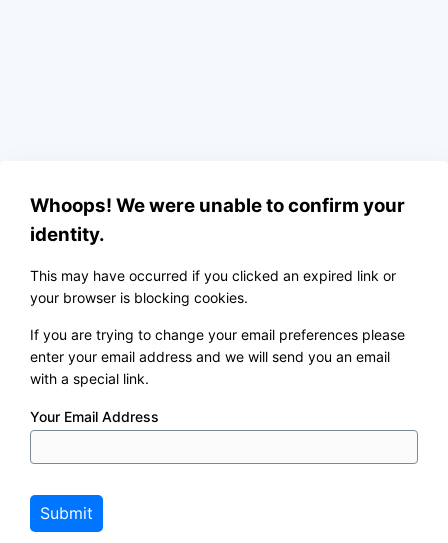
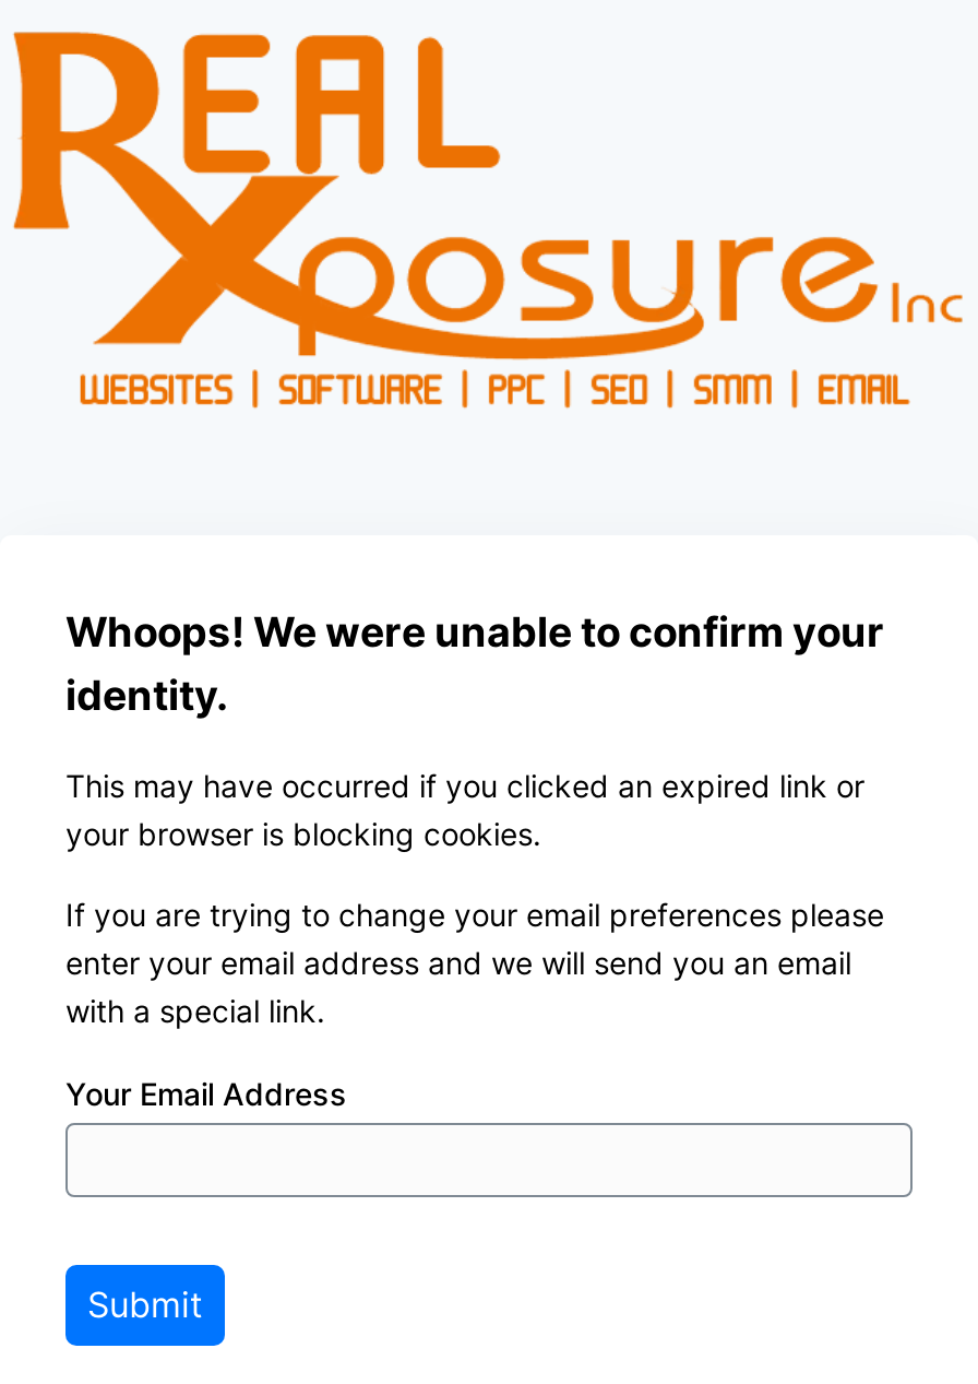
none -> [11,31,965,409] [image]

